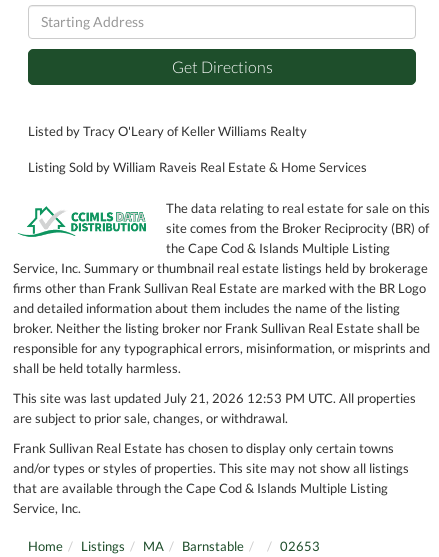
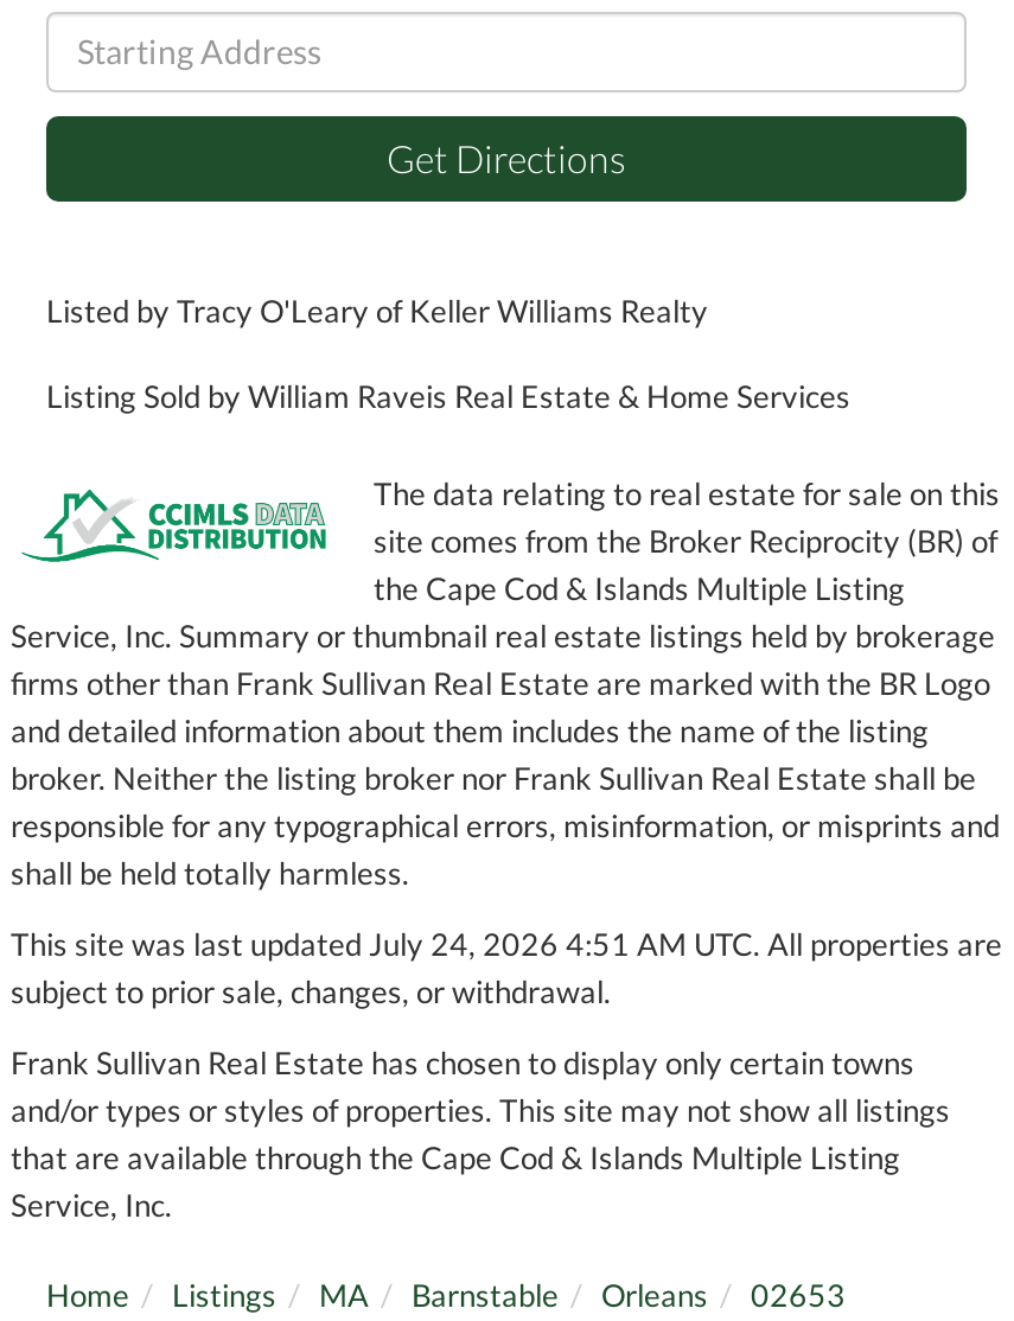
[13,390,416,426] This site was last updated July 21, 2026 12:53 PM UTC. All properties | are subject to prior sale, changes, or withdrawal. -> [11,925,1002,1010] This site was last updated July 24, 2026 4:51 AM UTC. All properties are | subject to prior sale, changes, or withdrawal.
none -> [601,1276,708,1314] Orleans

